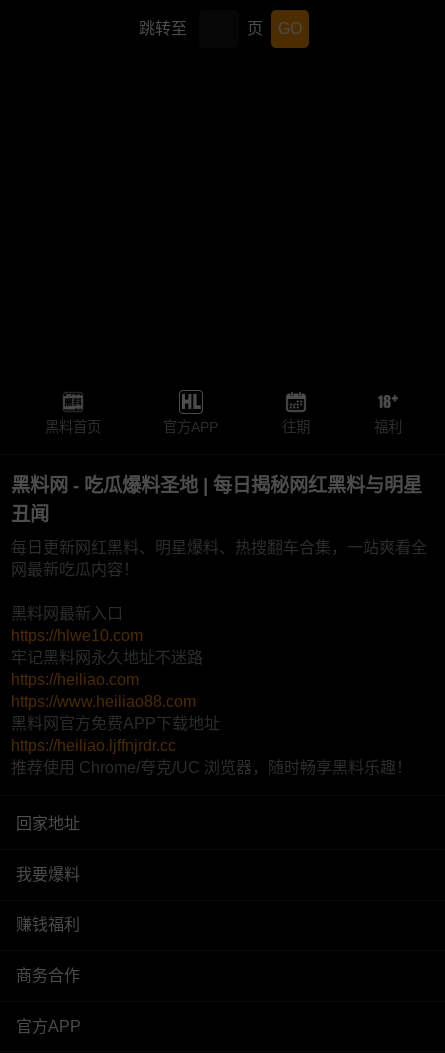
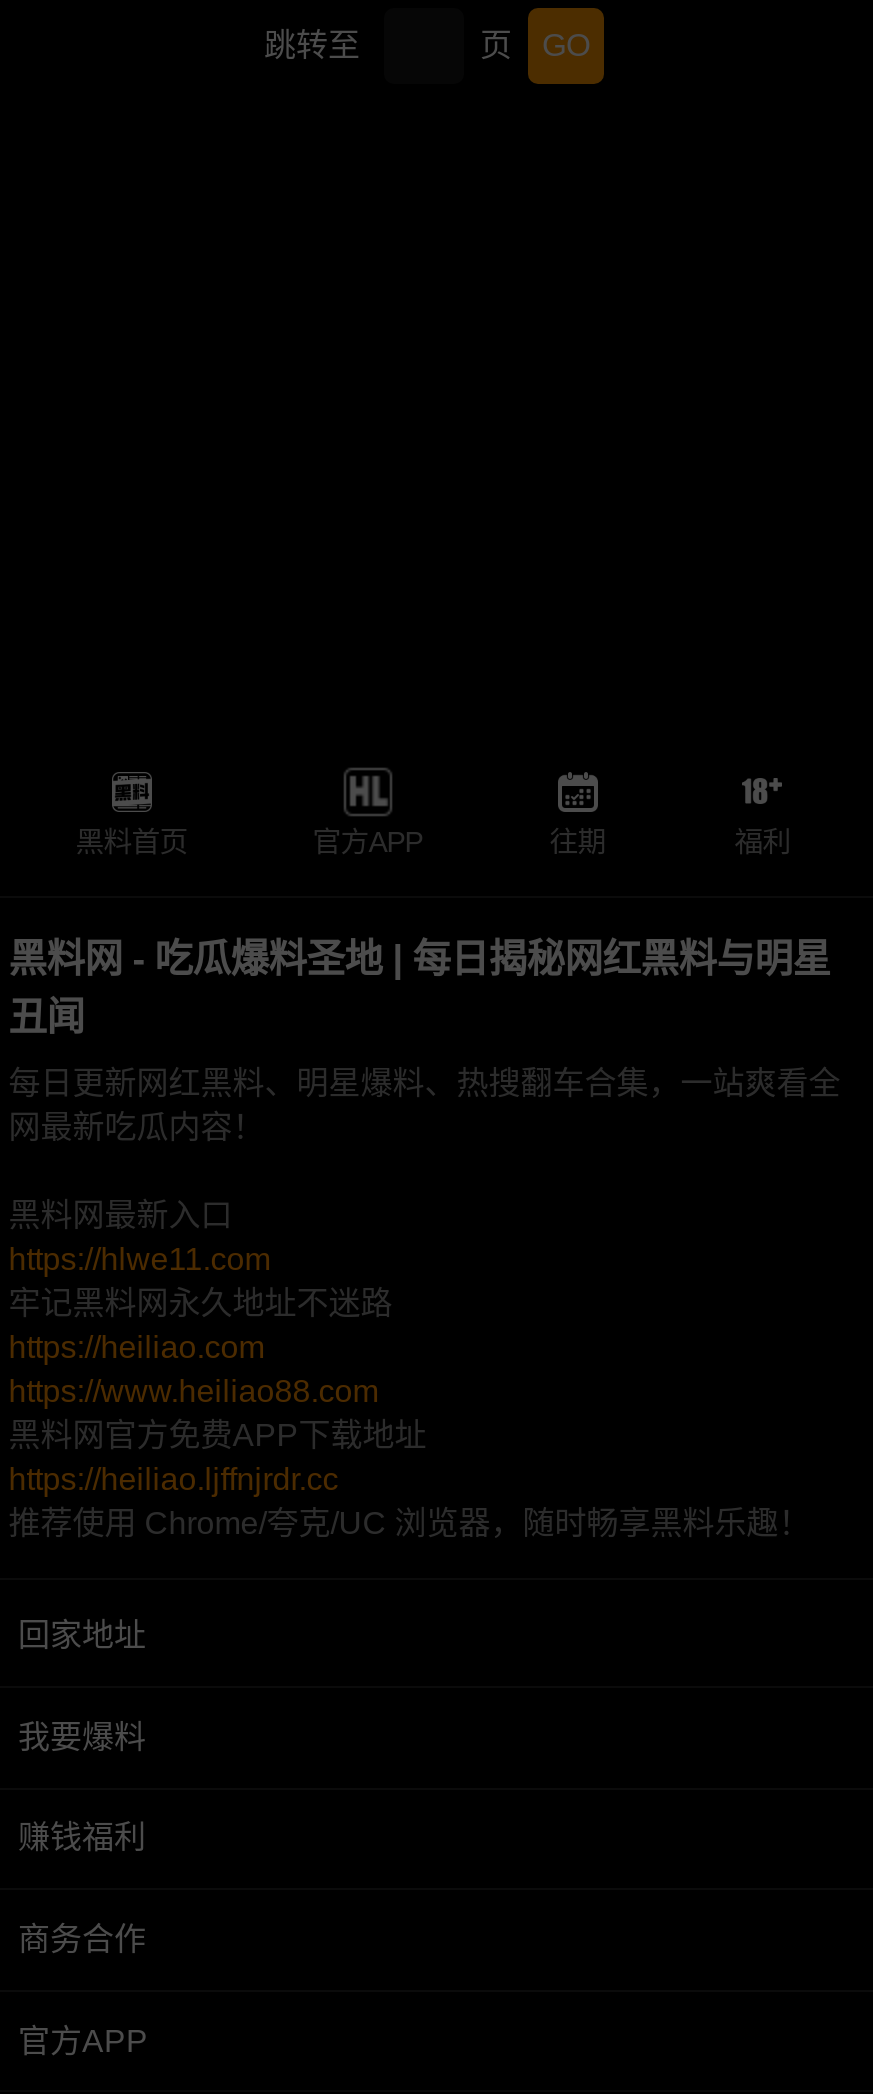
[11,627,143,644] https://hlwe10.com -> [8,1243,270,1277] https://hlwe11.com

